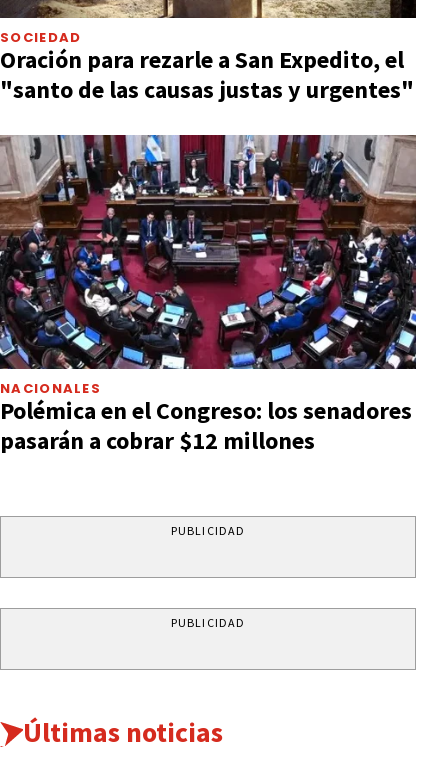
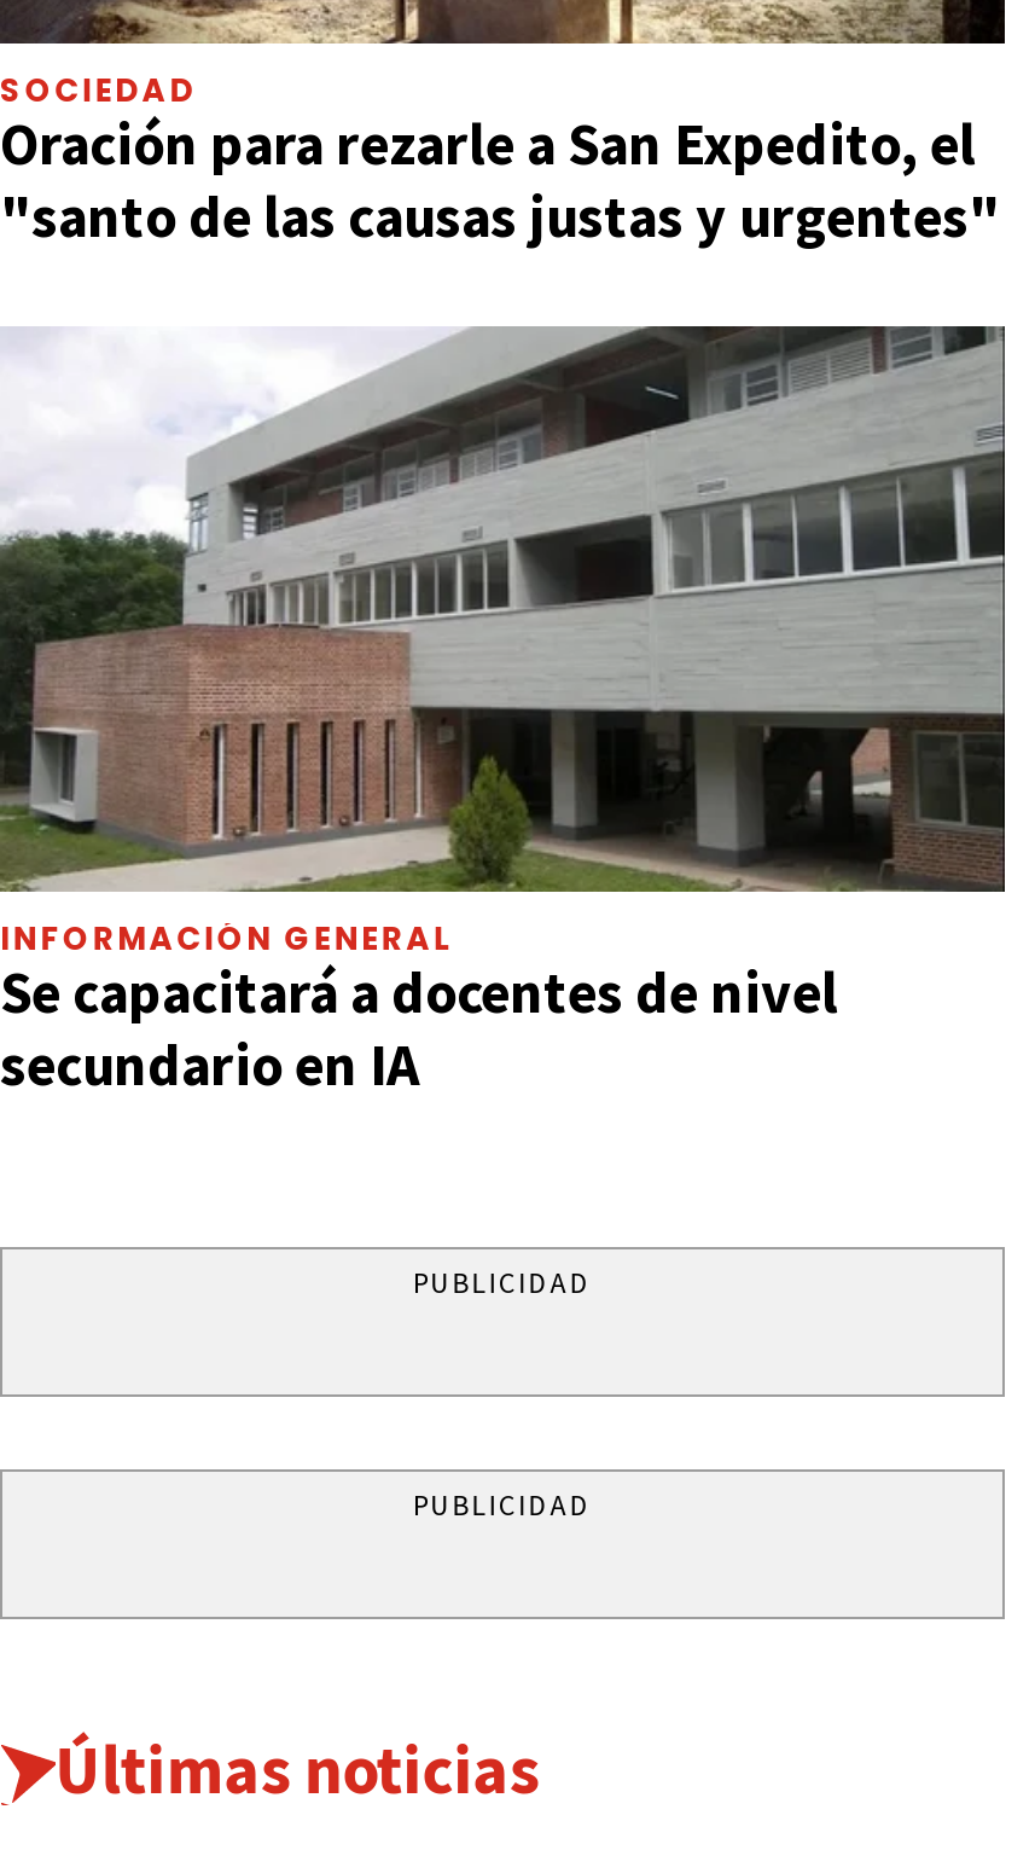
[0,134,417,456] [image] | NACIONALES | Polémica en el Congreso: los senadores | pasarán a cobrar $12 millones -> [0,326,1007,1103] [image] | INFORMACIÓN GENERAL | Se capacitará a docentes de nivel | secundario en IA

